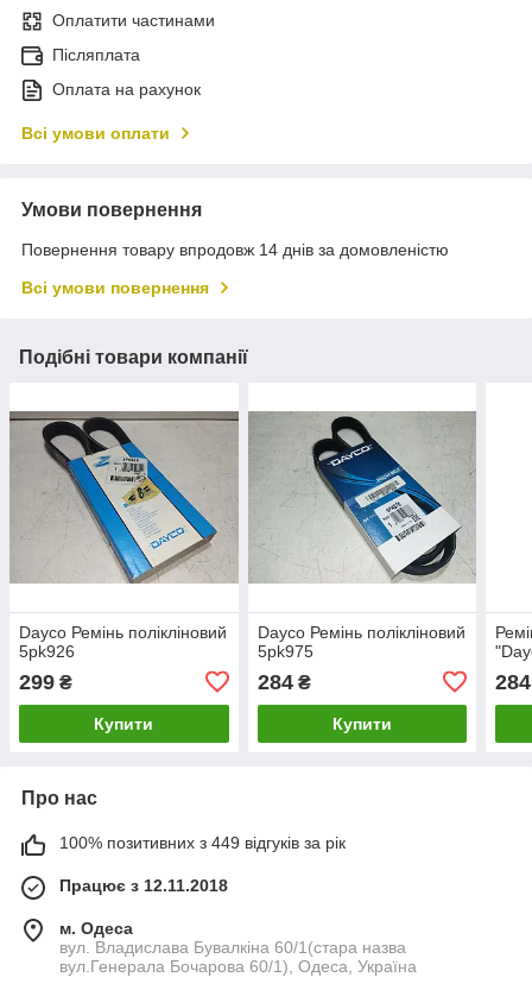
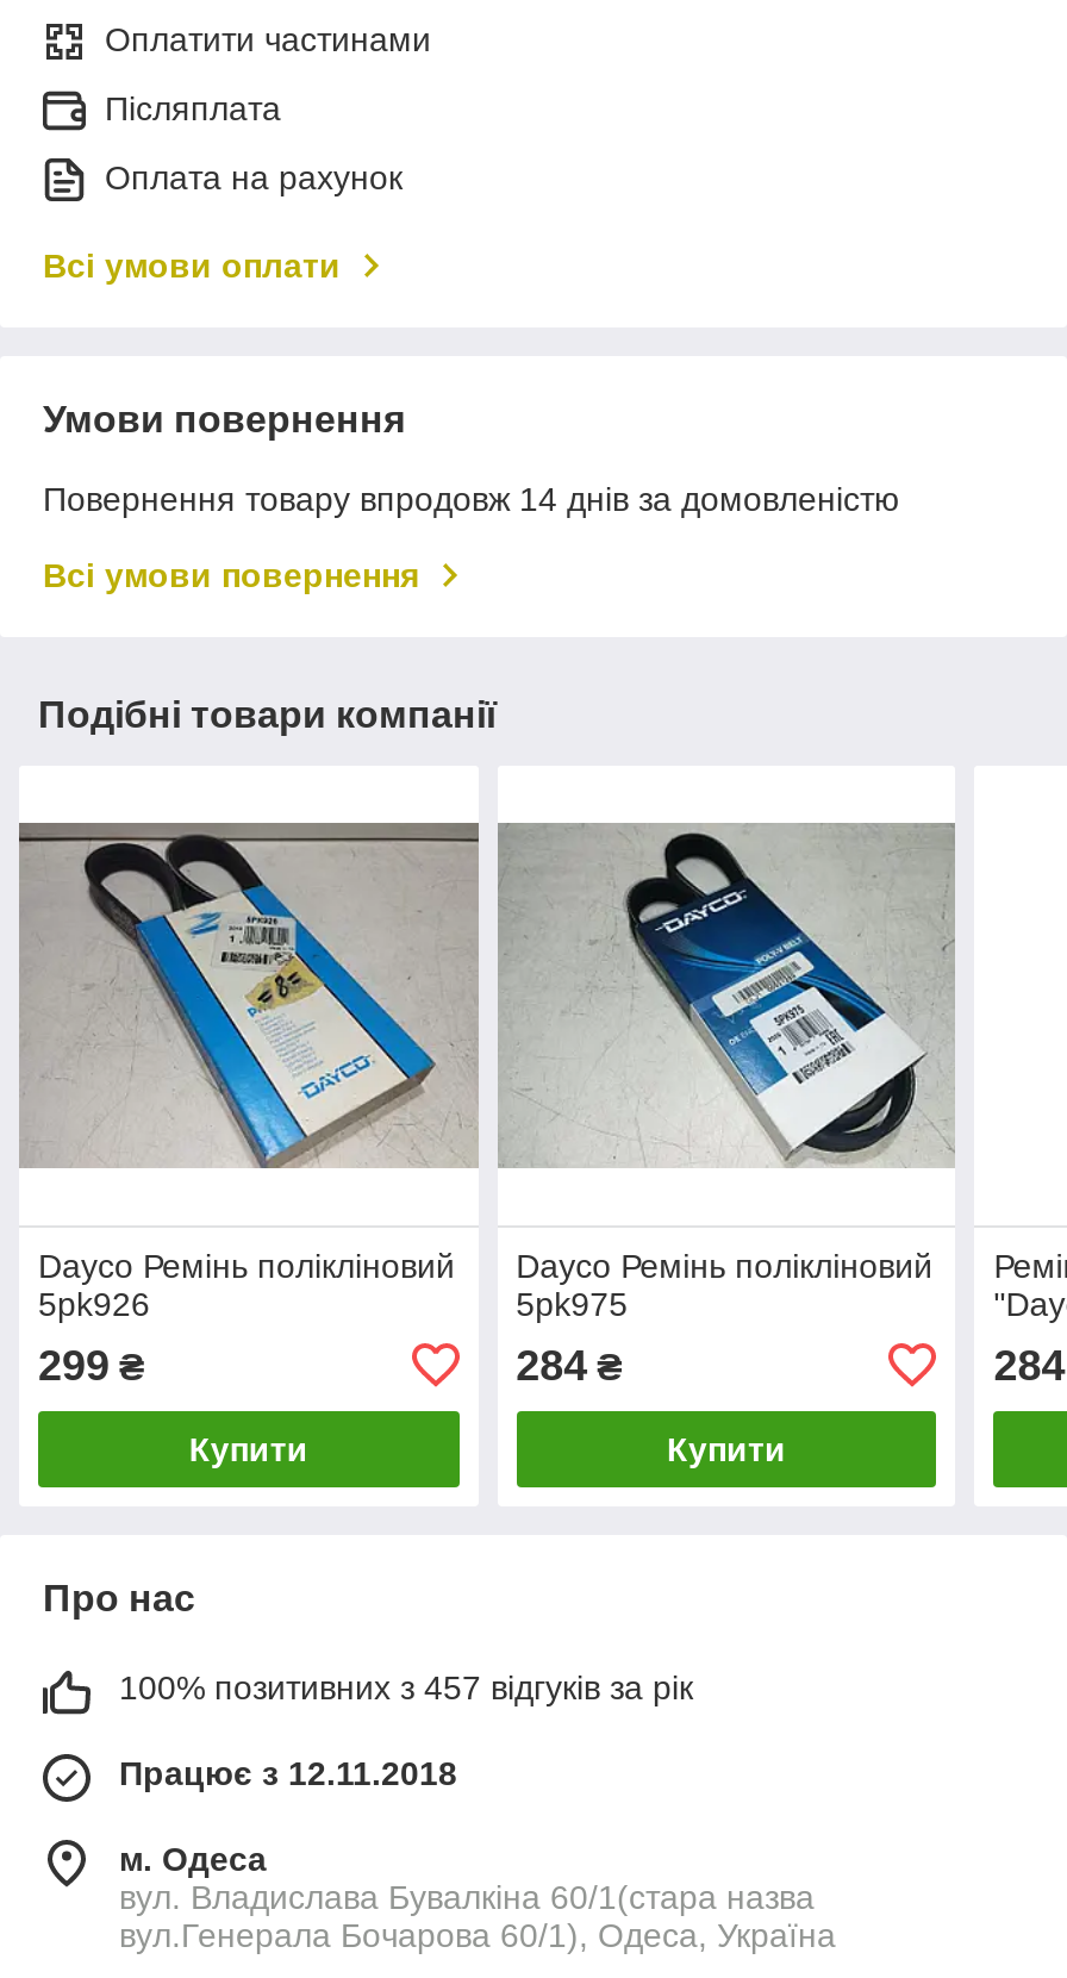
[59,833,346,852] 100% позитивних з 449 відгуків за рік -> [119,1668,693,1706] 100% позитивних з 457 відгуків за рік

